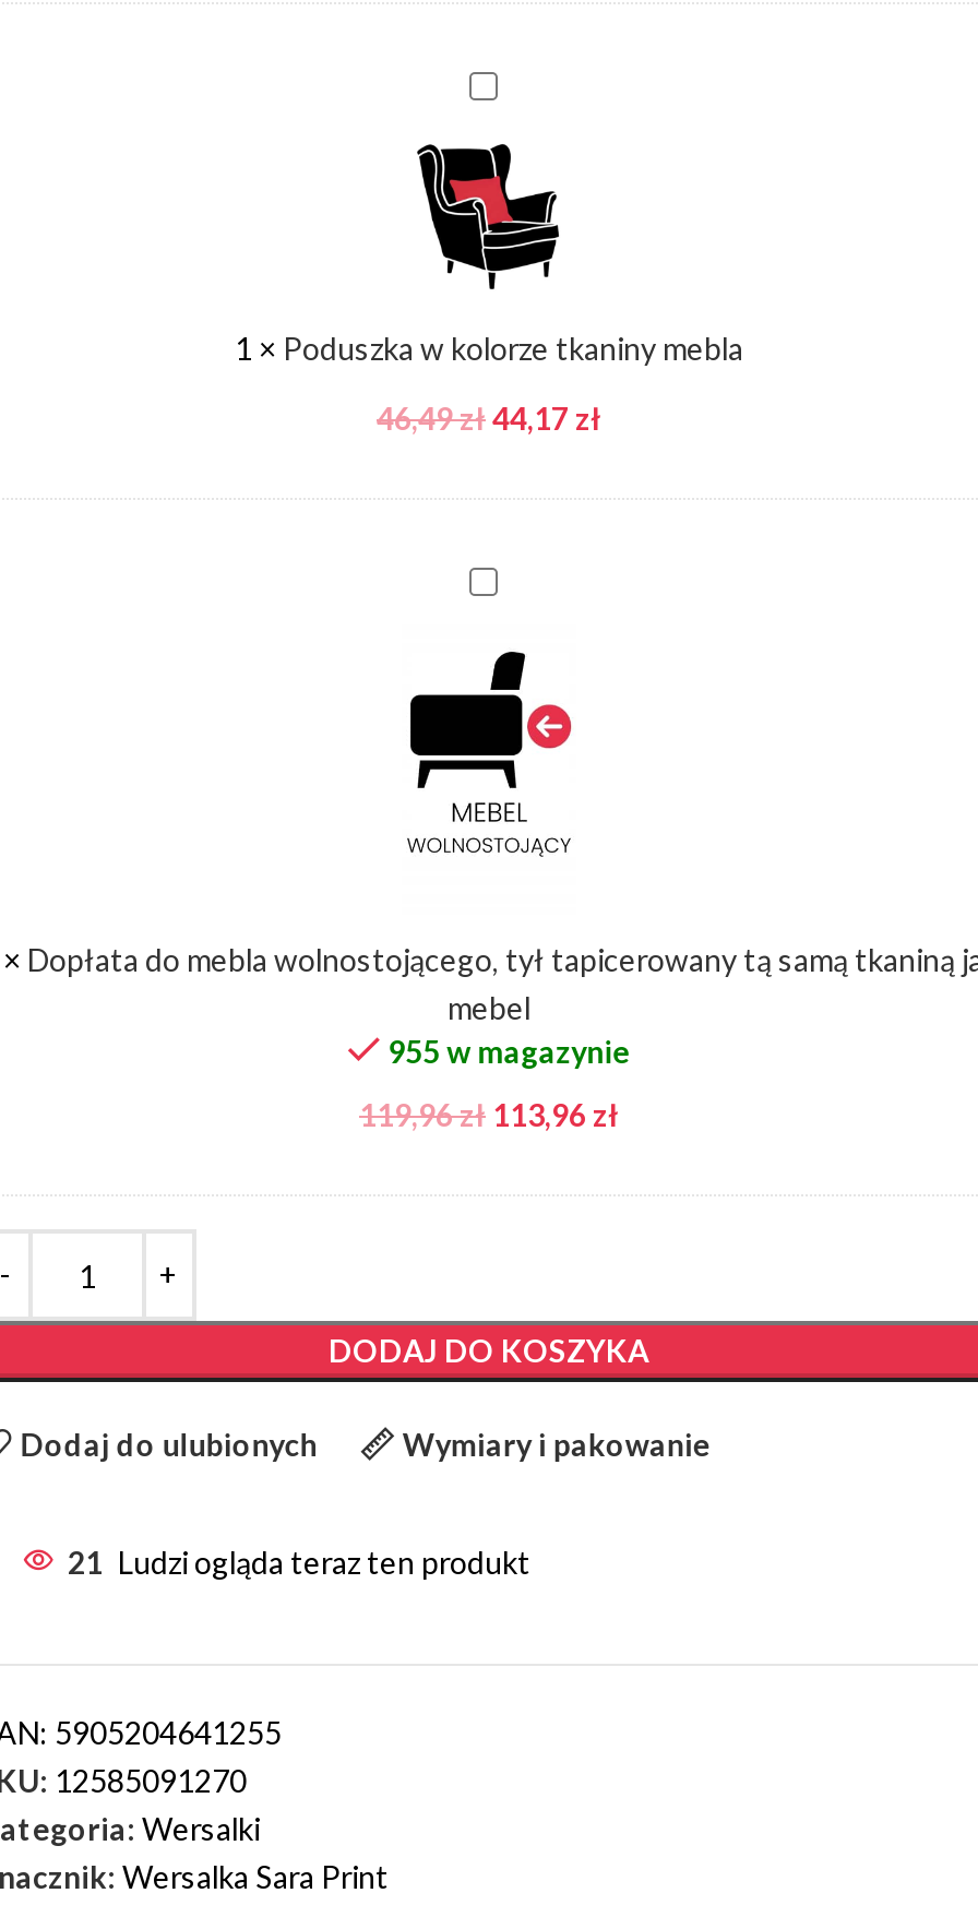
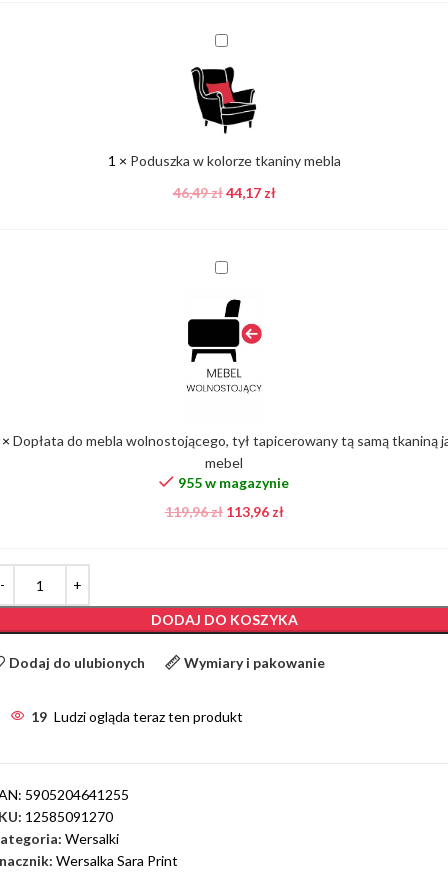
[68,1543,530,1580] 21 Ludzi ogląda teraz ten produkt -> [31,708,243,725] 19 Ludzi ogląda teraz ten produkt

